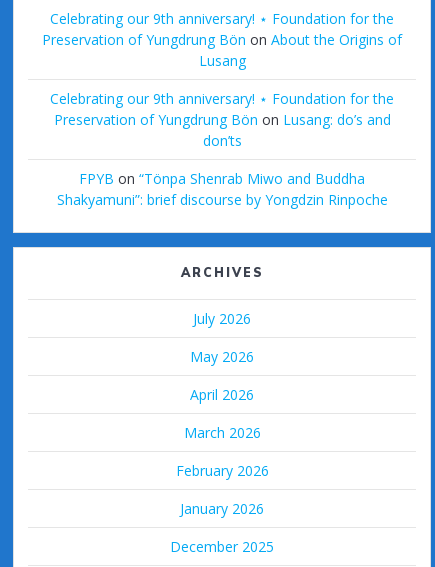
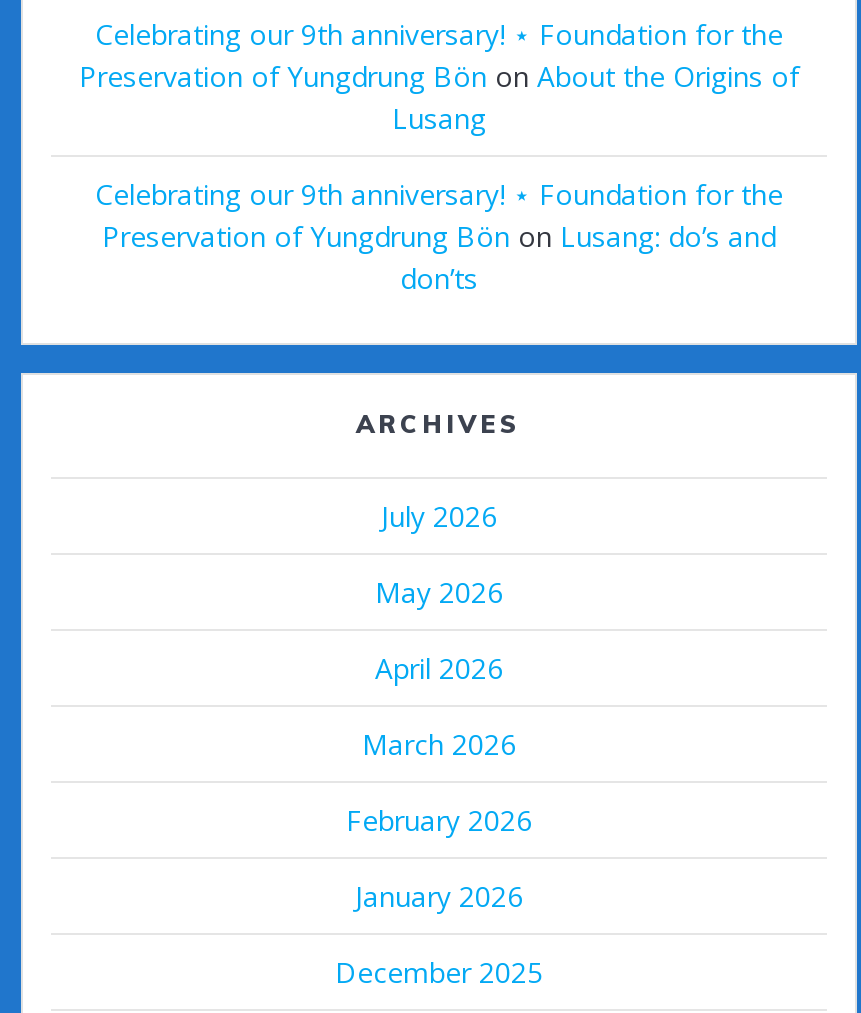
[56,169,387,209] FPYB on “Tönpa Shenrab Miwo and Buddha | Shakyamuni”: brief discourse by Yongdzin Rinpoche -> none

